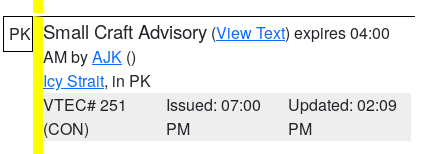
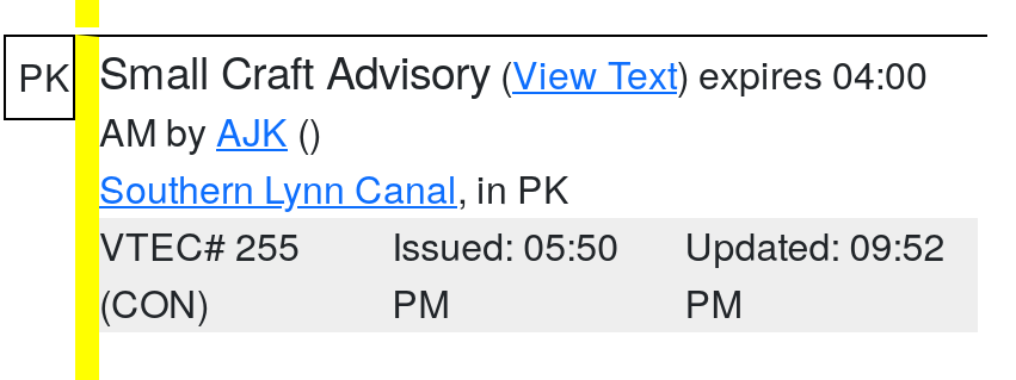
[43,69,151,116] Icy Strait, in PK | VTEC# 251 -> [99,161,569,273] Southern Lynn Canal, in PK | VTEC# 255
[166,93,261,116] Issued: 07:00 -> [392,218,619,273] Issued: 05:50
[288,93,397,116] Updated: 02:09 -> [685,218,945,273] Updated: 09:52

